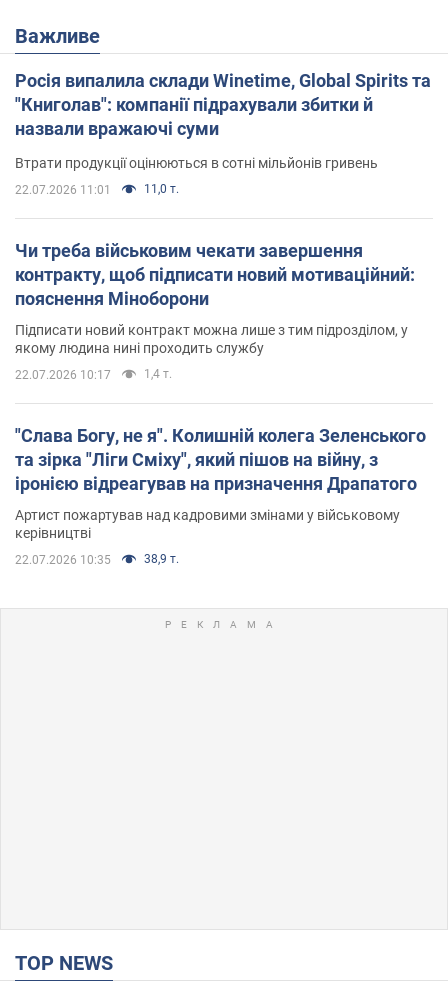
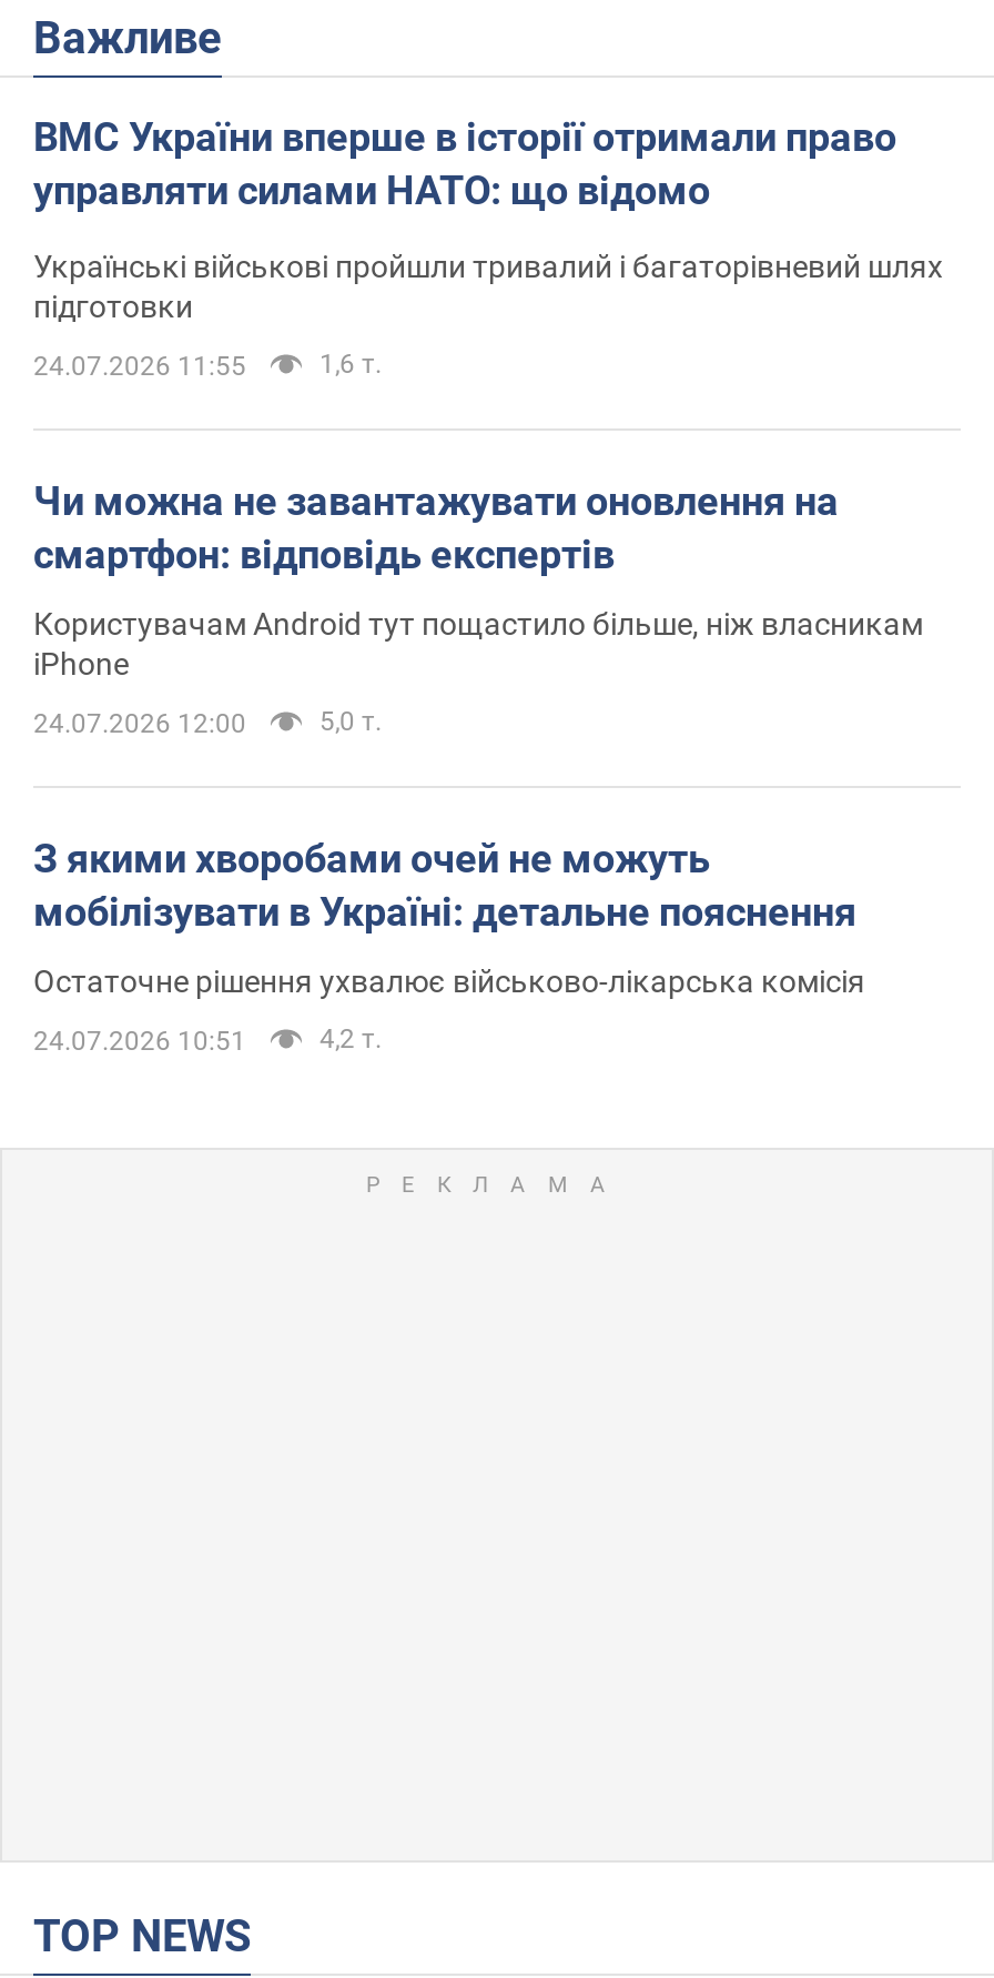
[15,70,431,139] Росія випалила склади Winetime, Global Spirits та | "Книголав": компанії підрахували збитки й | назвали вражаючі суми -> [33,113,896,213] ВМС України вперше в історії отримали право | управляти силами НАТО: що відомо
[15,155,378,171] Втрати продукції оцінюються в сотні мільйонів гривень -> [33,248,943,324] Українські військові пройшли тривалий і багаторівневий шлях | підготовки
[15,182,179,197] 22.07.2026 11:01 | 11,0 т. -> [33,348,382,381] 24.07.2026 11:55 | 1,6 т.
[15,240,415,309] Чи треба військовим чекати завершення | контракту, щоб підписати новий мотиваційний: | пояснення Міноборони -> [33,477,839,577] Чи можна не завантажувати оновлення на | смартфон: відповідь експертів
[15,322,408,356] Підписати новий контракт можна лише з тим підрозділом, у | якому людина нині проходить службу -> [33,606,923,681] Користувачам Android тут пощастило більше, ніж власникам | iPhone
[15,367,172,382] 22.07.2026 10:17 | 1,4 т. -> [33,706,382,739] 24.07.2026 12:00 | 5,0 т.
[15,425,426,494] "Слава Богу, не я". Колишній колега Зеленського | та зірка "Ліги Сміху", який пішов на війну, з | іронією відреагував на призначення Драпатого -> [33,834,856,934] З якими хворобами очей не можуть | мобілізувати в Україні: детальне пояснення
[15,507,400,541] Артист пожартував над кадровими змінами у військовому | керівництві -> [33,963,865,999] Остаточне рішення ухвалює військово-лікарська комісія
[15,552,179,567] 22.07.2026 10:35 | 38,9 т. -> [33,1023,382,1056] 24.07.2026 10:51 | 4,2 т.

